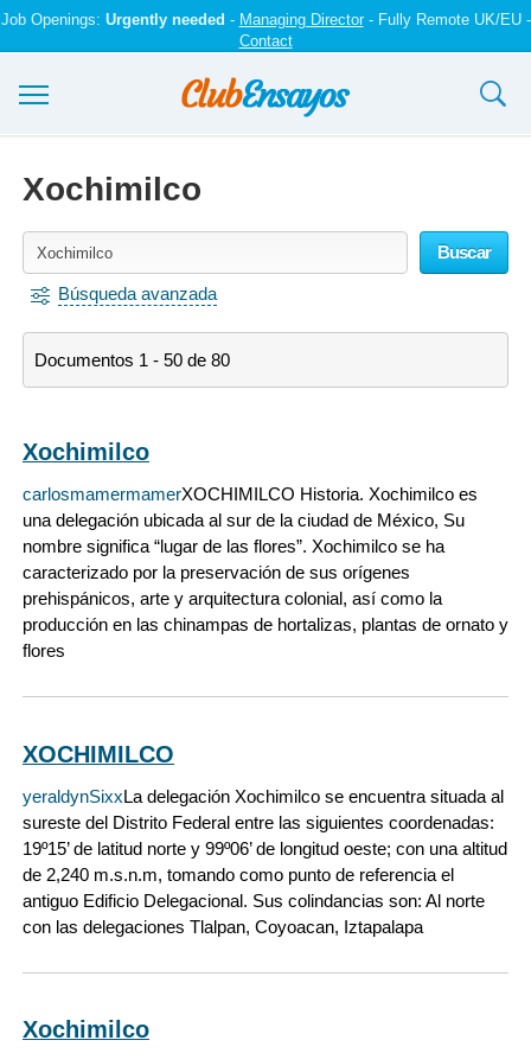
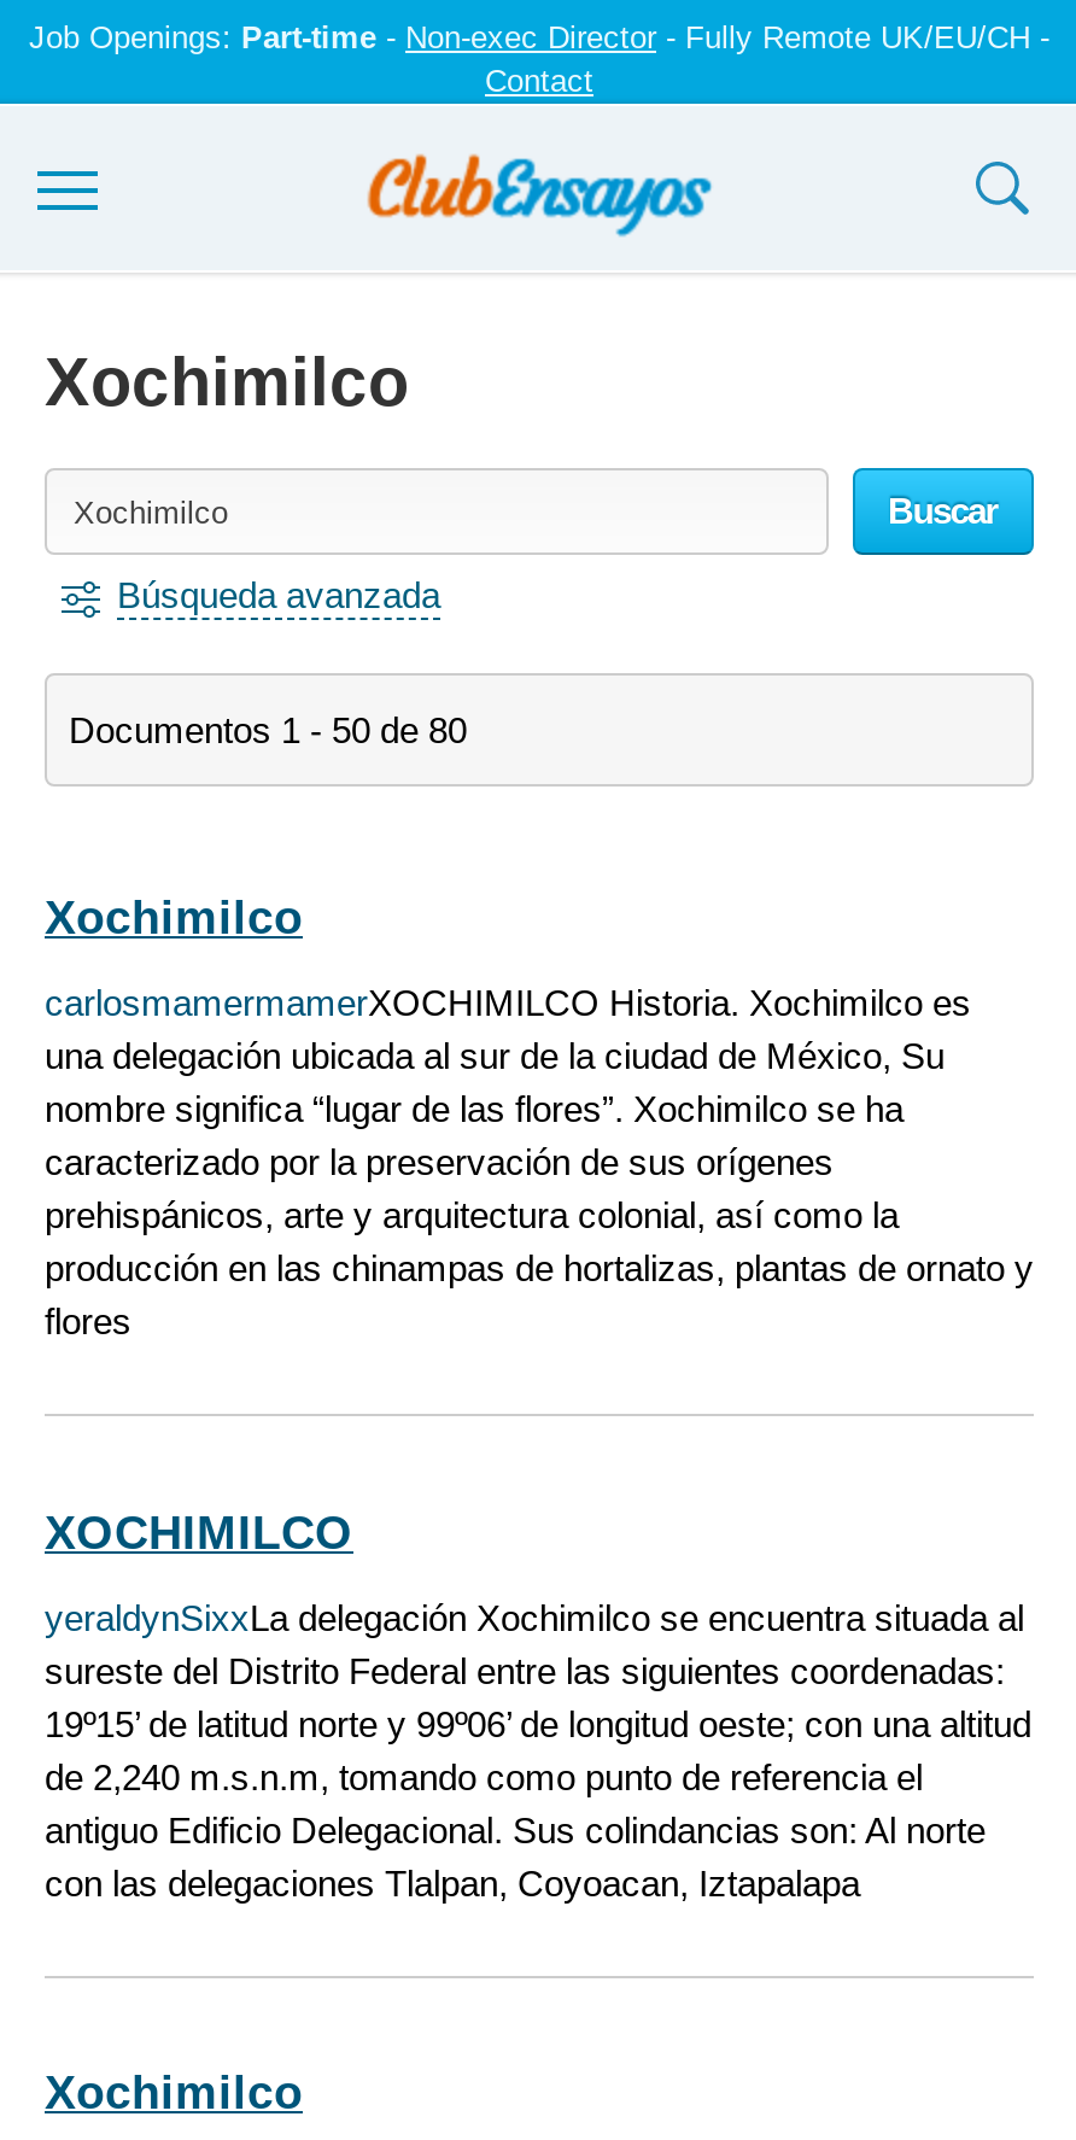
[1,11,530,28] Job Openings: Urgently needed - Managing Director - Fully Remote UK/EU - -> [29,19,1049,55] Job Openings: Part-time - Non-exec Director - Fully Remote UK/EU/CH -

